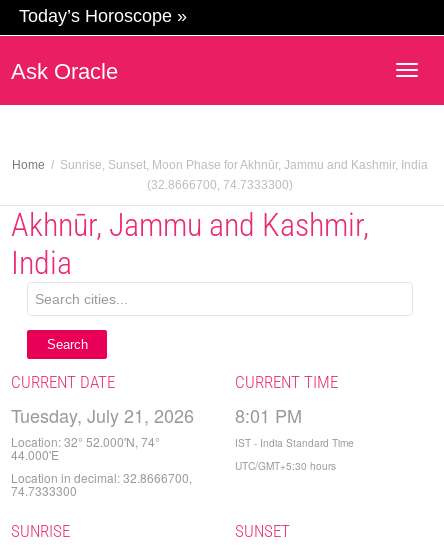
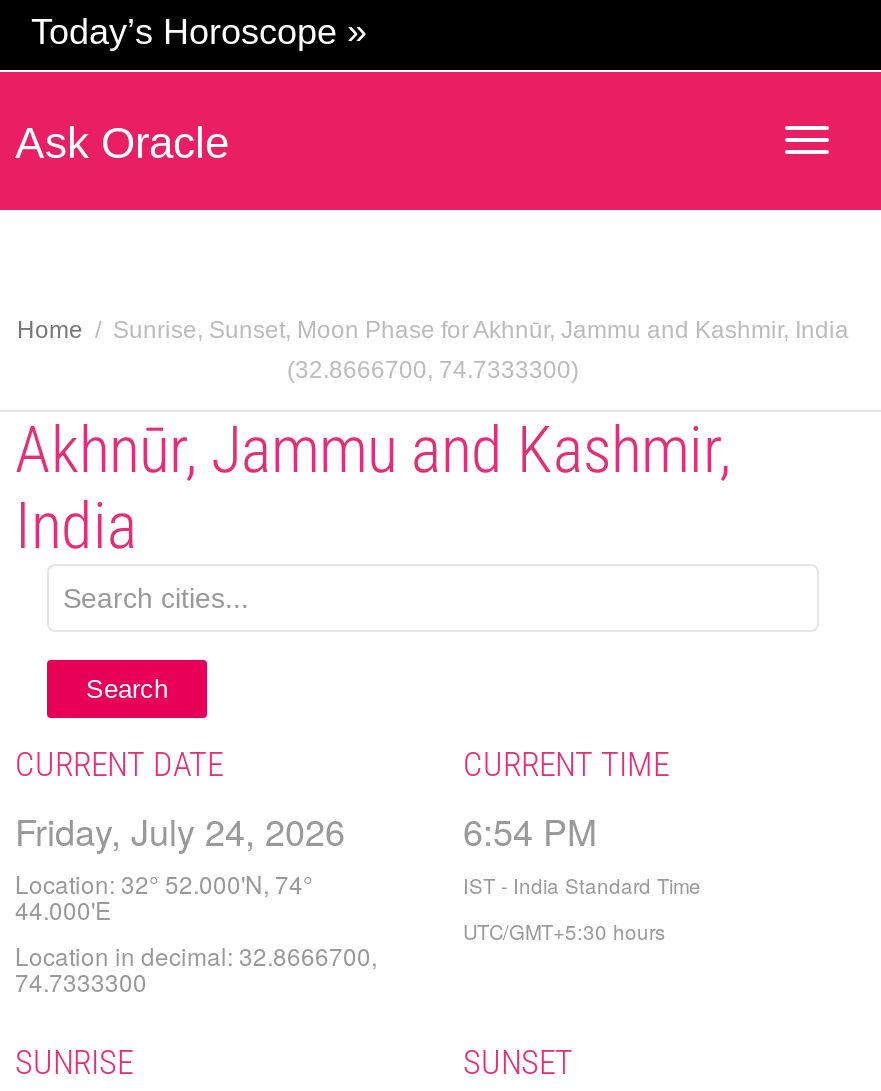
[11,402,194,428] Tuesday, July 21, 2026 -> [15,804,345,856] Friday, July 24, 2026
[235,402,302,428] 8:01 PM -> [463,804,597,856] 6:54 PM

